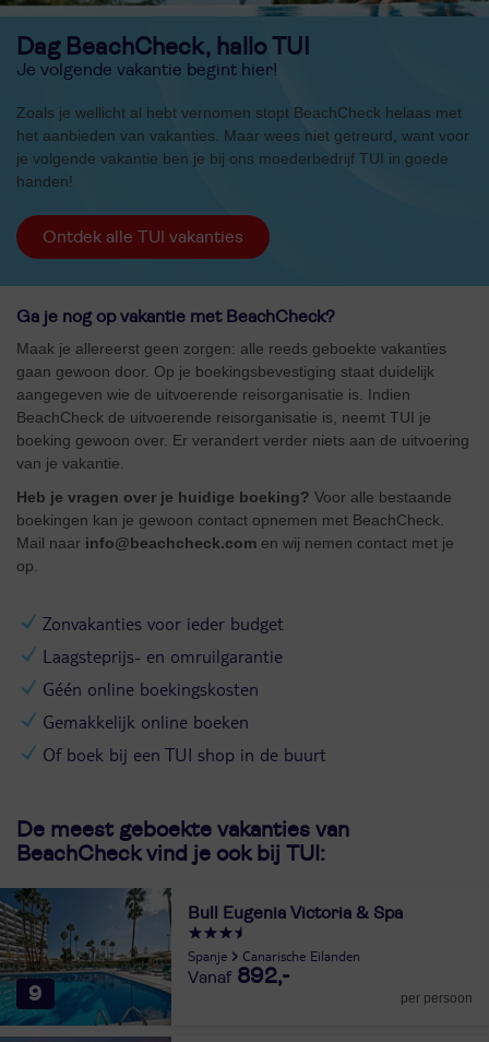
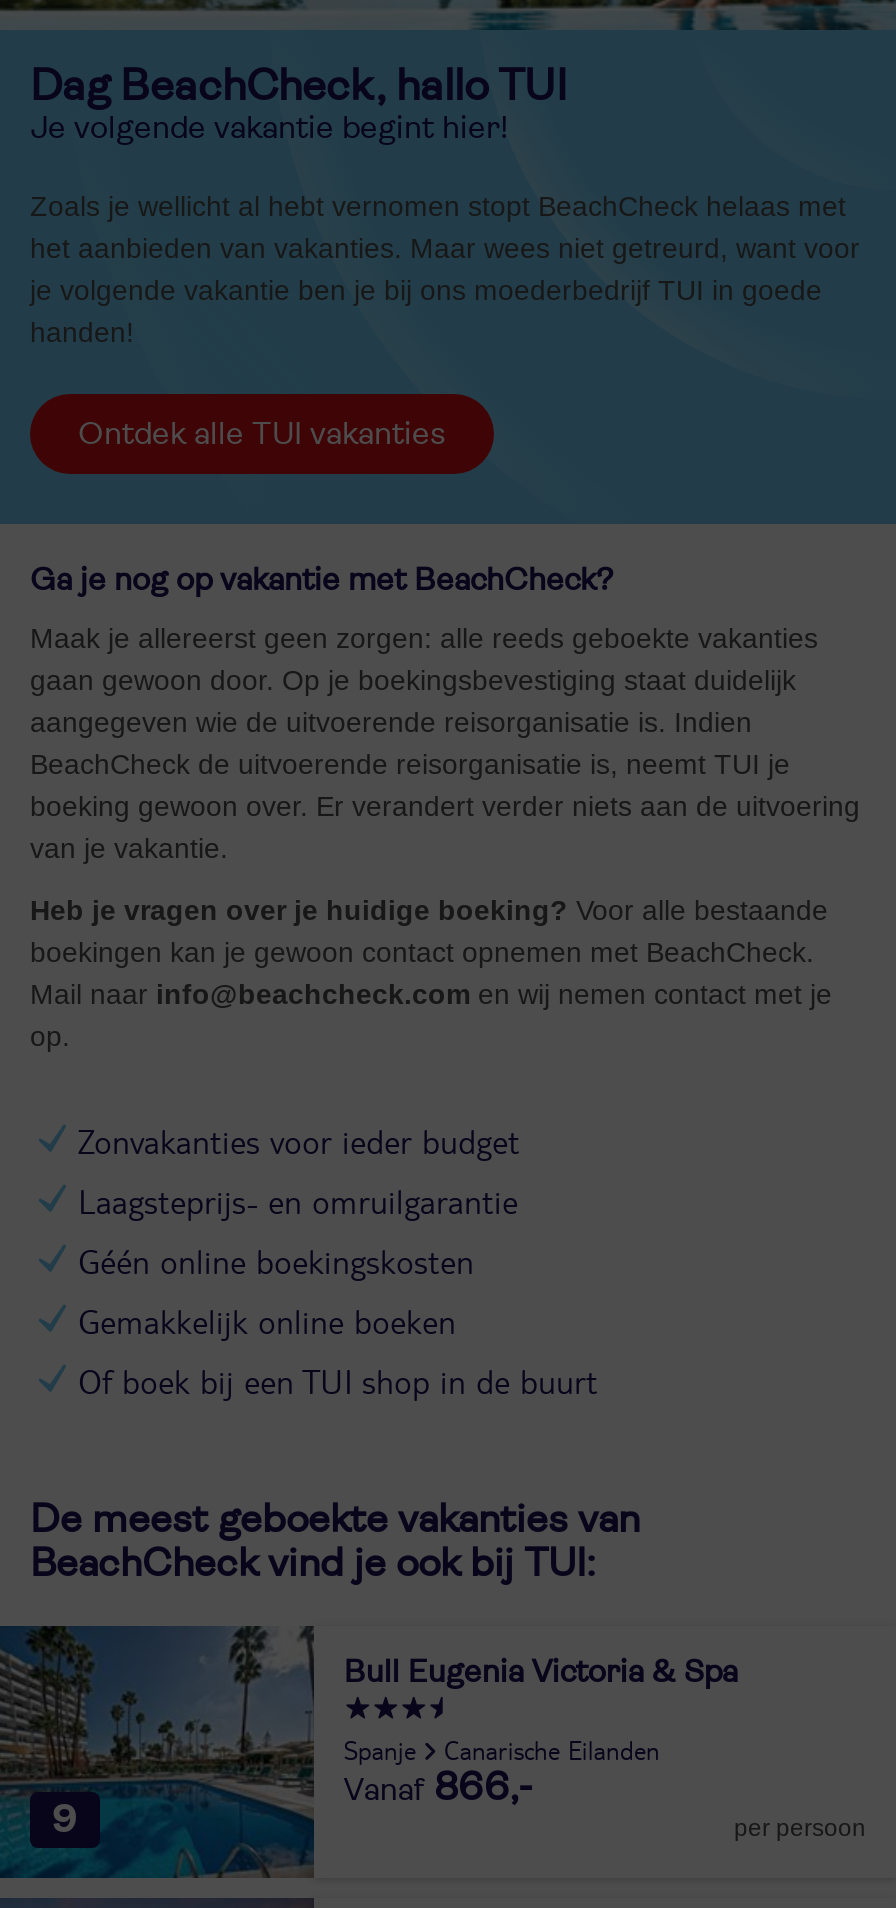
[237,966,290,987] 892,- -> [434,1768,534,1808] 866,-

